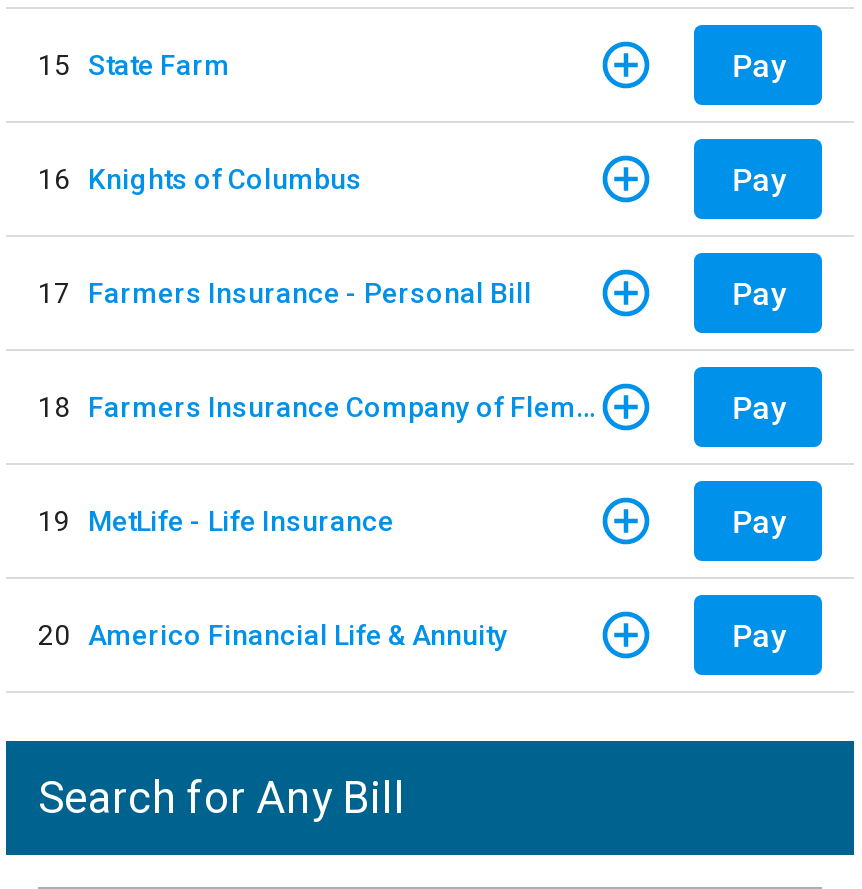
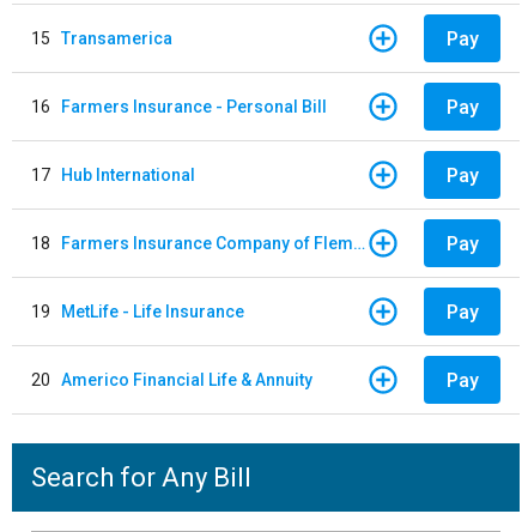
[38,48,230,80] 15 State Farm -> [31,28,172,47] 15 Transamerica
[38,162,362,194] 16 Knights of Columbus -> [31,96,327,116] 16 Farmers Insurance - Personal Bill
[38,276,532,308] 17 Farmers Insurance - Personal Bill -> [31,165,195,184] 17 Hub International

